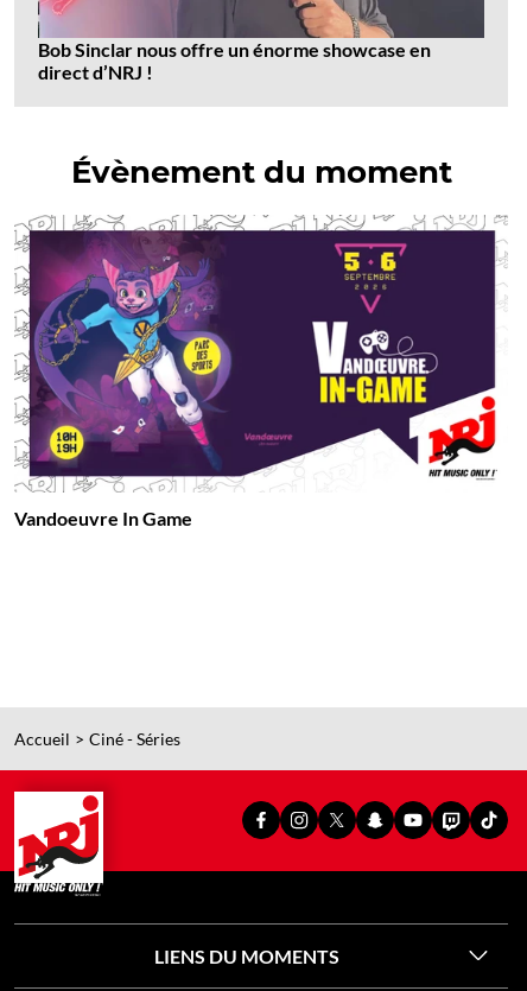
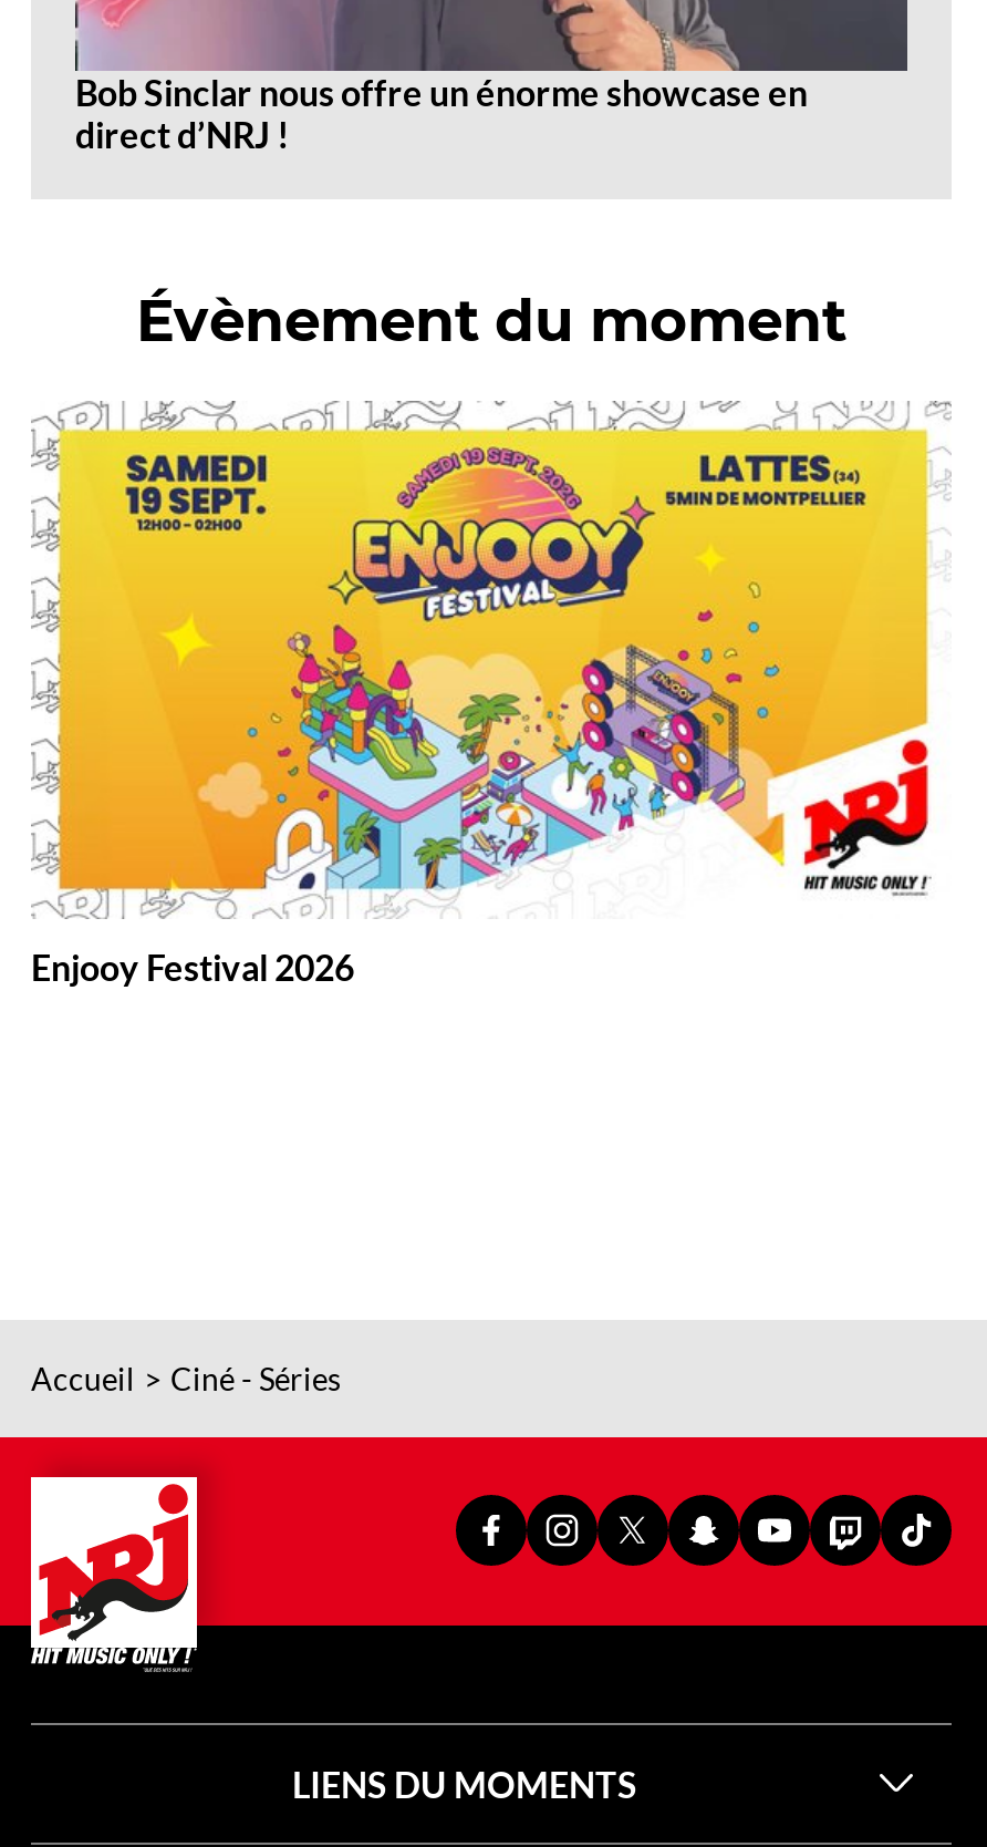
[14,229,496,529] [image] | Vandoeuvre In Game -> [31,427,929,987] [image] | Enjooy Festival 2026

